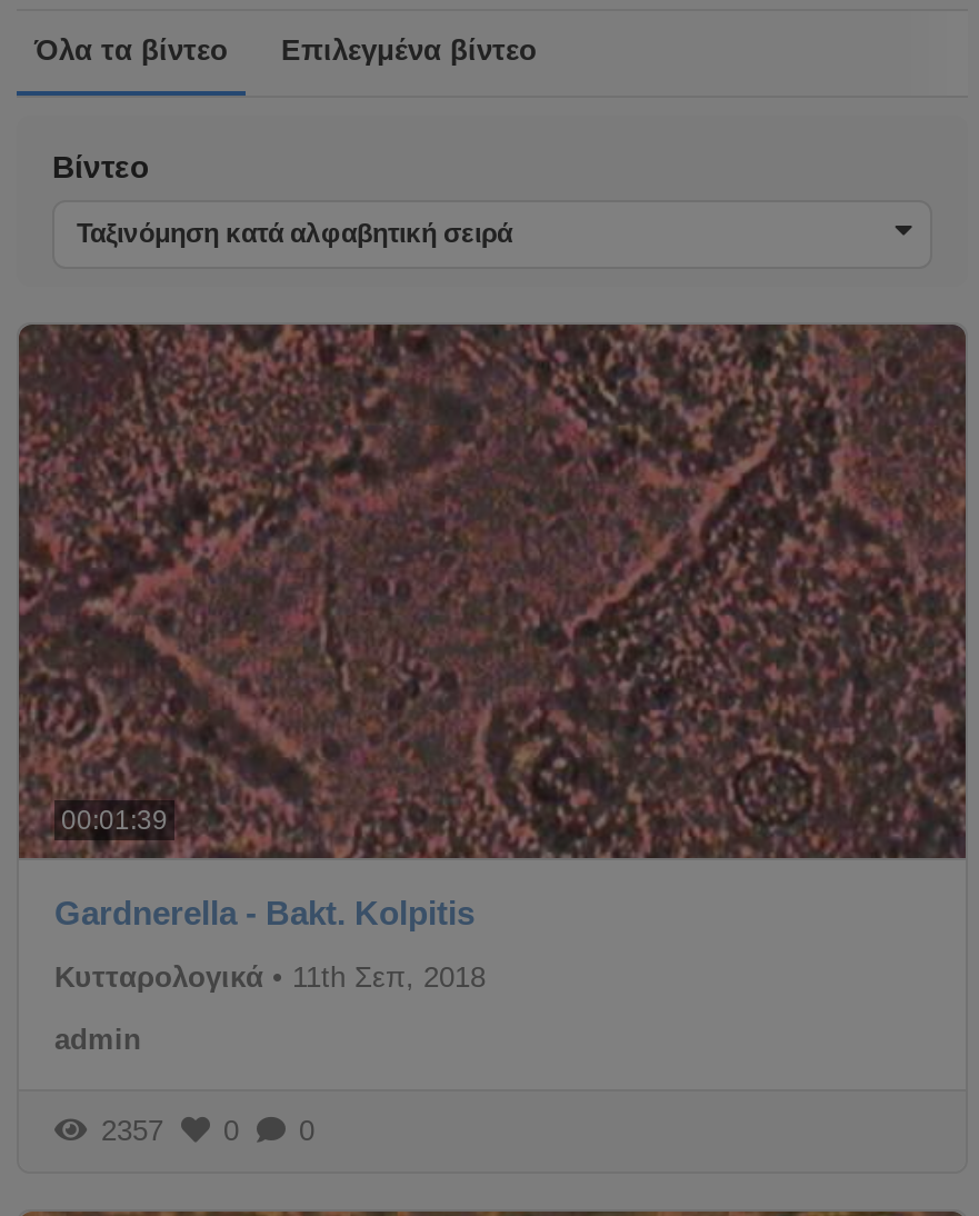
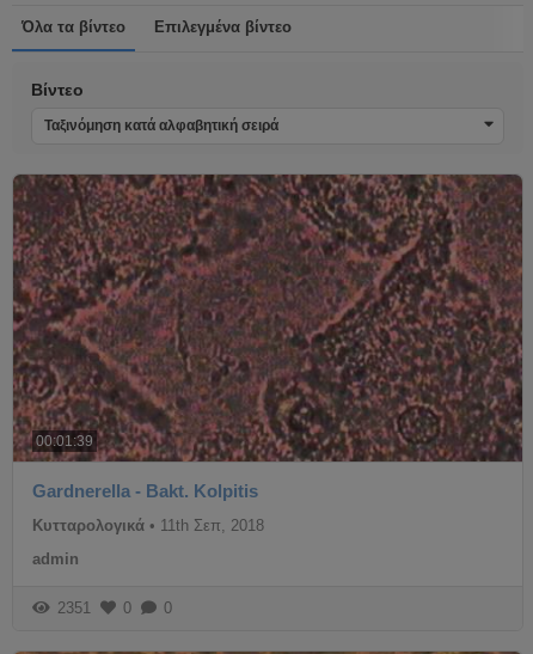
[92,1113,314,1146] 2357 0 0 -> [53,599,172,616] 2351 0 0

